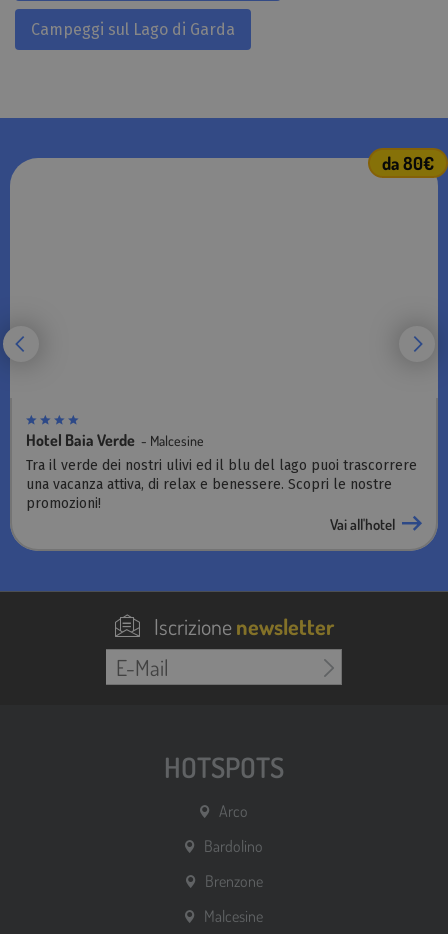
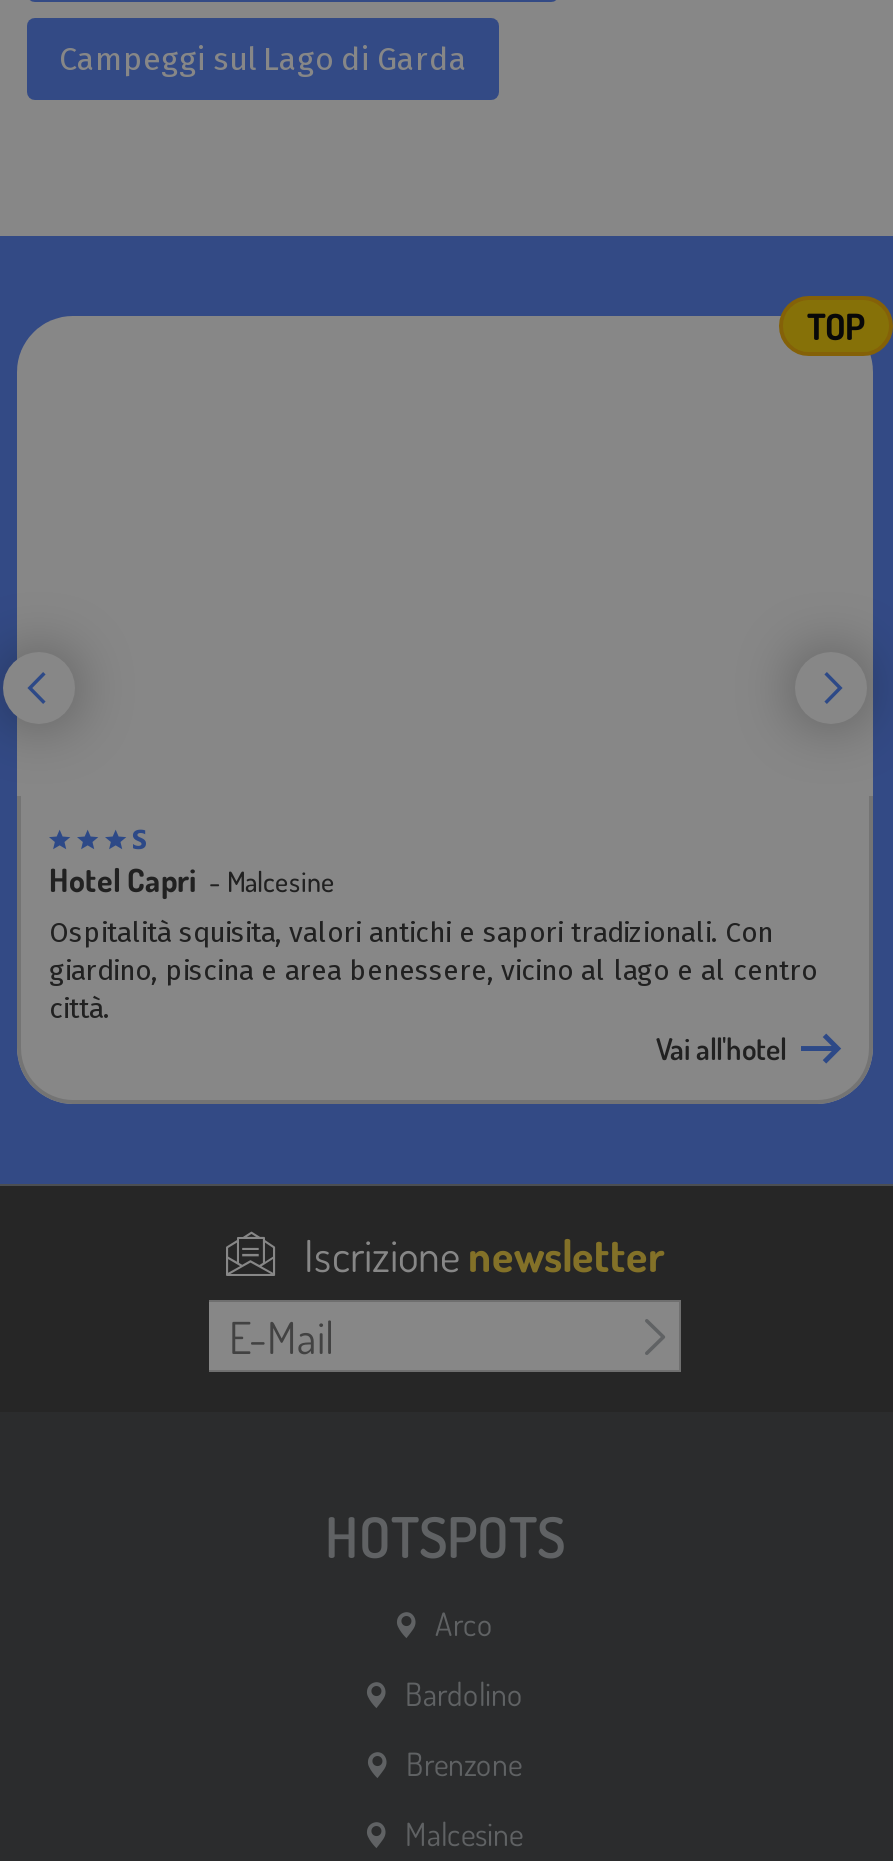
[382,152,434,174] da 80€ -> [807,305,865,349] TOP
[26,430,417,512] Hotel Baia Verde - Malcesine | Tra il verde dei nostri ulivi ed il blu del lago puoi trascorrere | una vacanza attiva, di relax e benessere. Scopri le nostre | promozioni! -> [49,860,817,1025] Hotel Capri - Malcesine | Ospitalità squisita, valori antichi e sapori tradizionali. Con | giardino, piscina e area benessere, vicino al lago e al centro | città.

